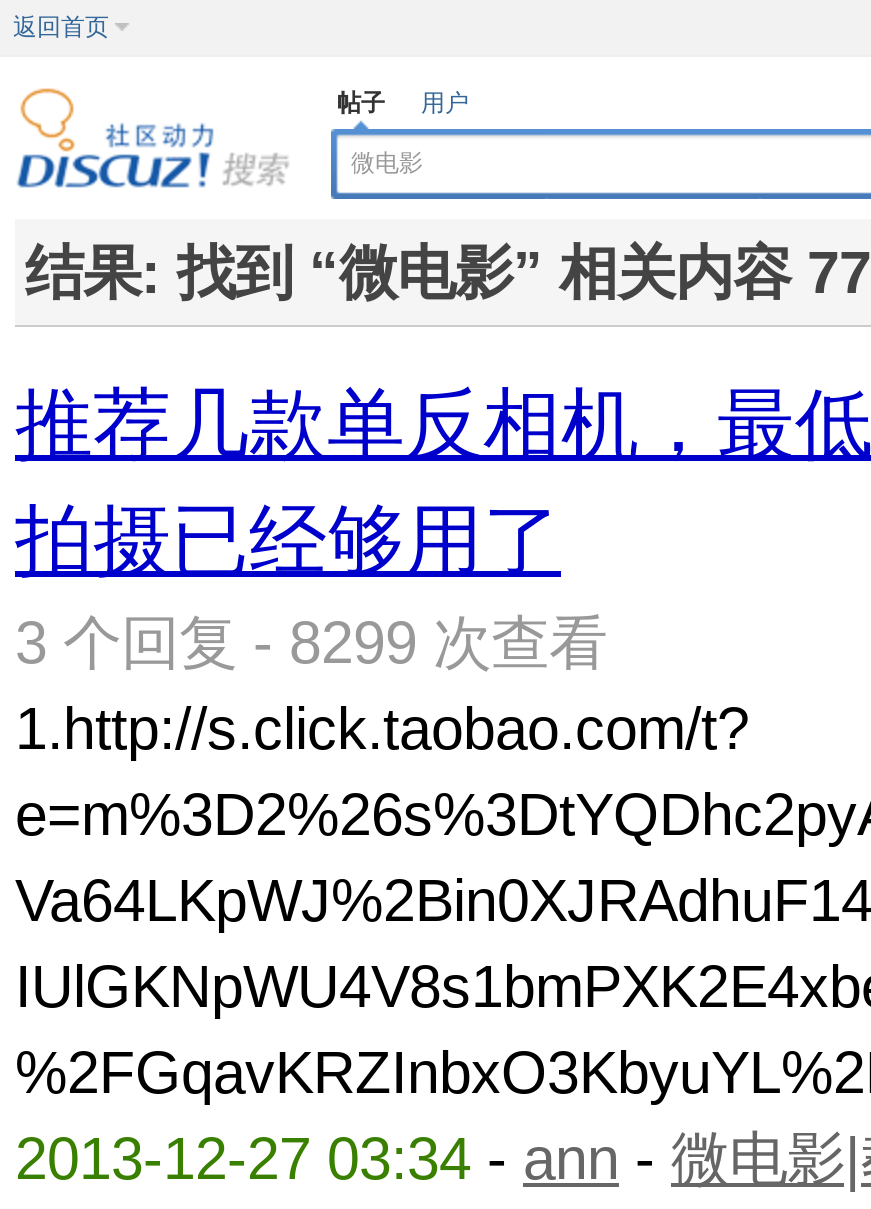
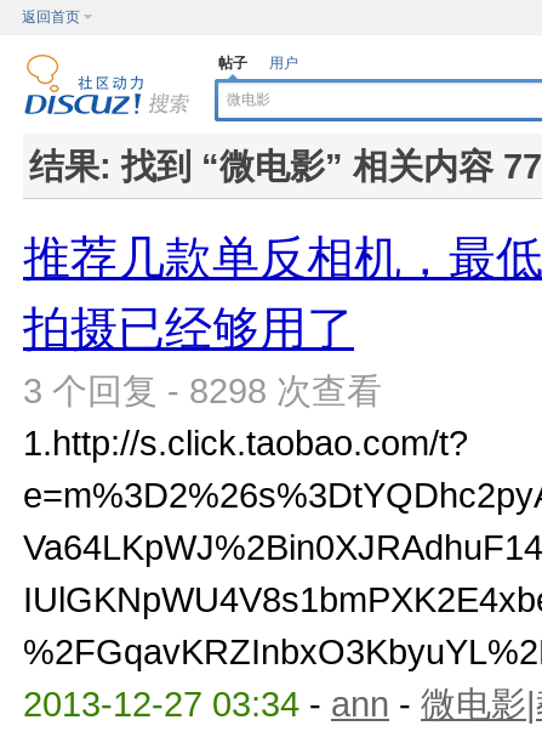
[15,609,607,675] 3 个回复 - 8299 次查看 -> [23,370,382,410] 3 个回复 - 8298 次查看

